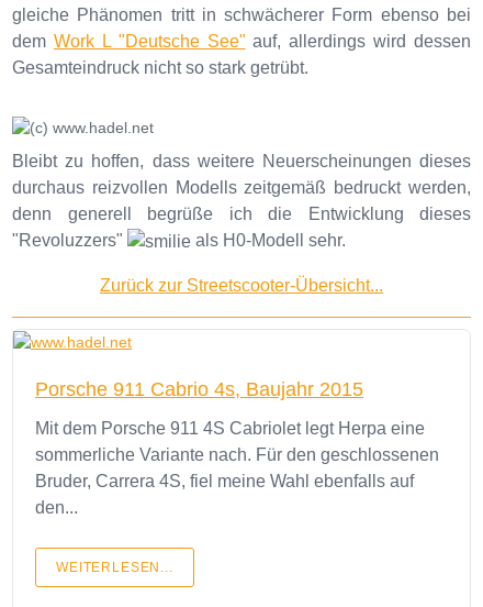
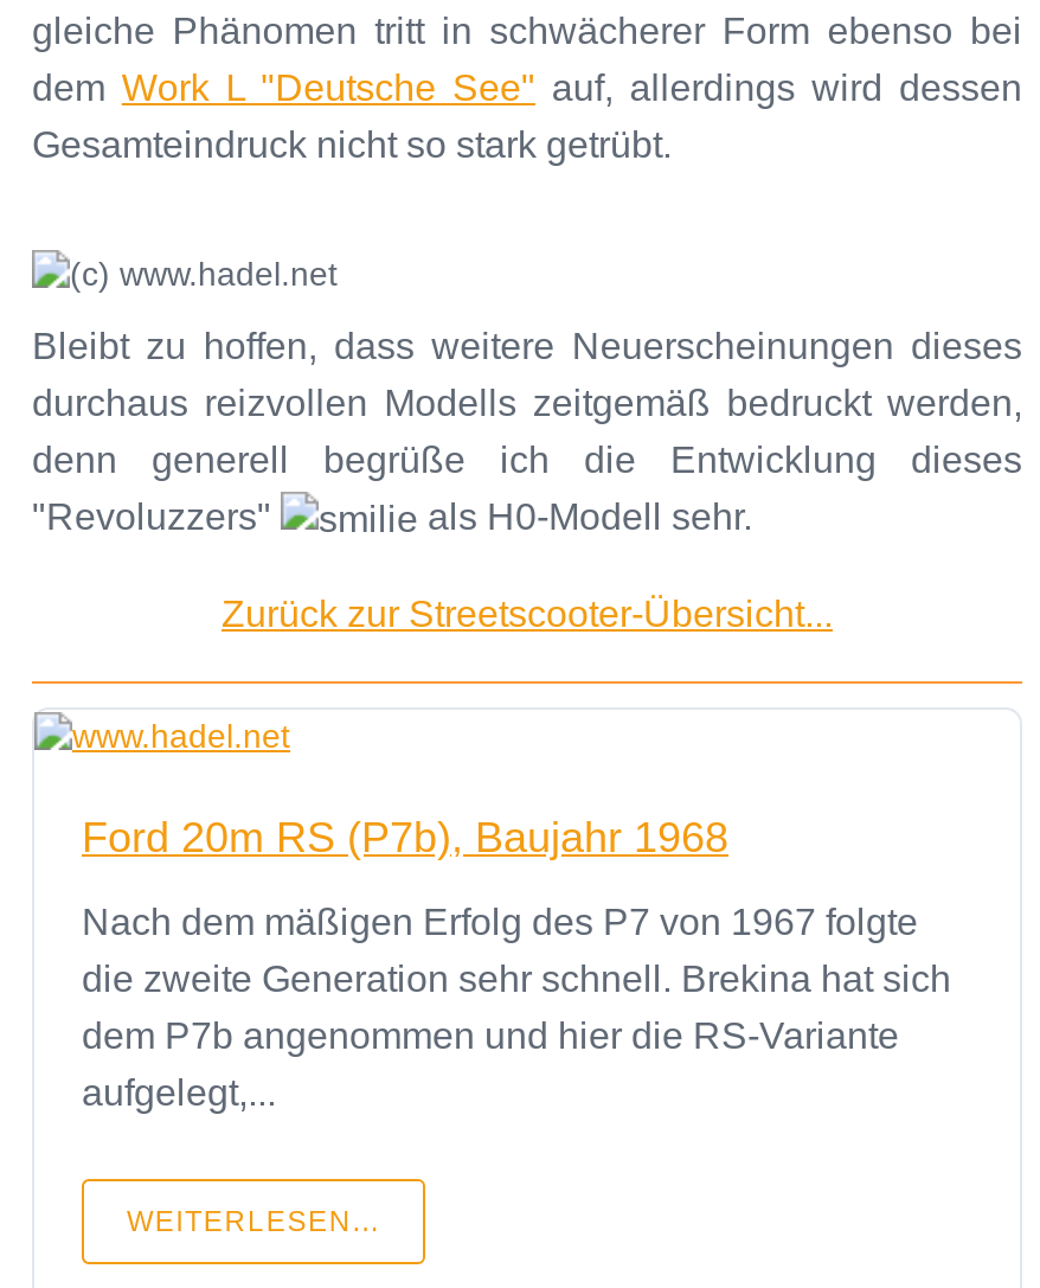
[35,378,363,400] Porsche 911 Cabrio 4s, Baujahr 2015 -> [82,813,728,860] Ford 20m RS (P7b), Baujahr 1968
[35,419,439,516] Mit dem Porsche 911 4S Cabriolet legt Herpa eine | sommerliche Variante nach. Für den geschlossenen | Bruder, Carrera 4S, fiel meine Wahl ebenfalls auf | den... -> [82,901,951,1112] Nach dem mäßigen Erfolg des P7 von 1967 folgte | die zweite Generation sehr schnell. Brekina hat sich | dem P7b angenommen und hier die RS-Variante | aufgelegt,...

